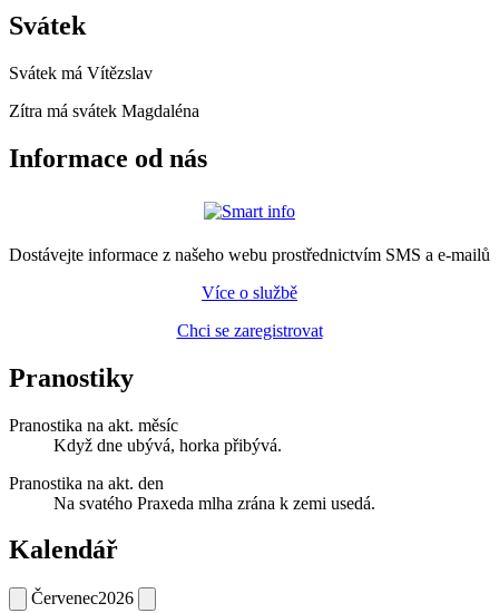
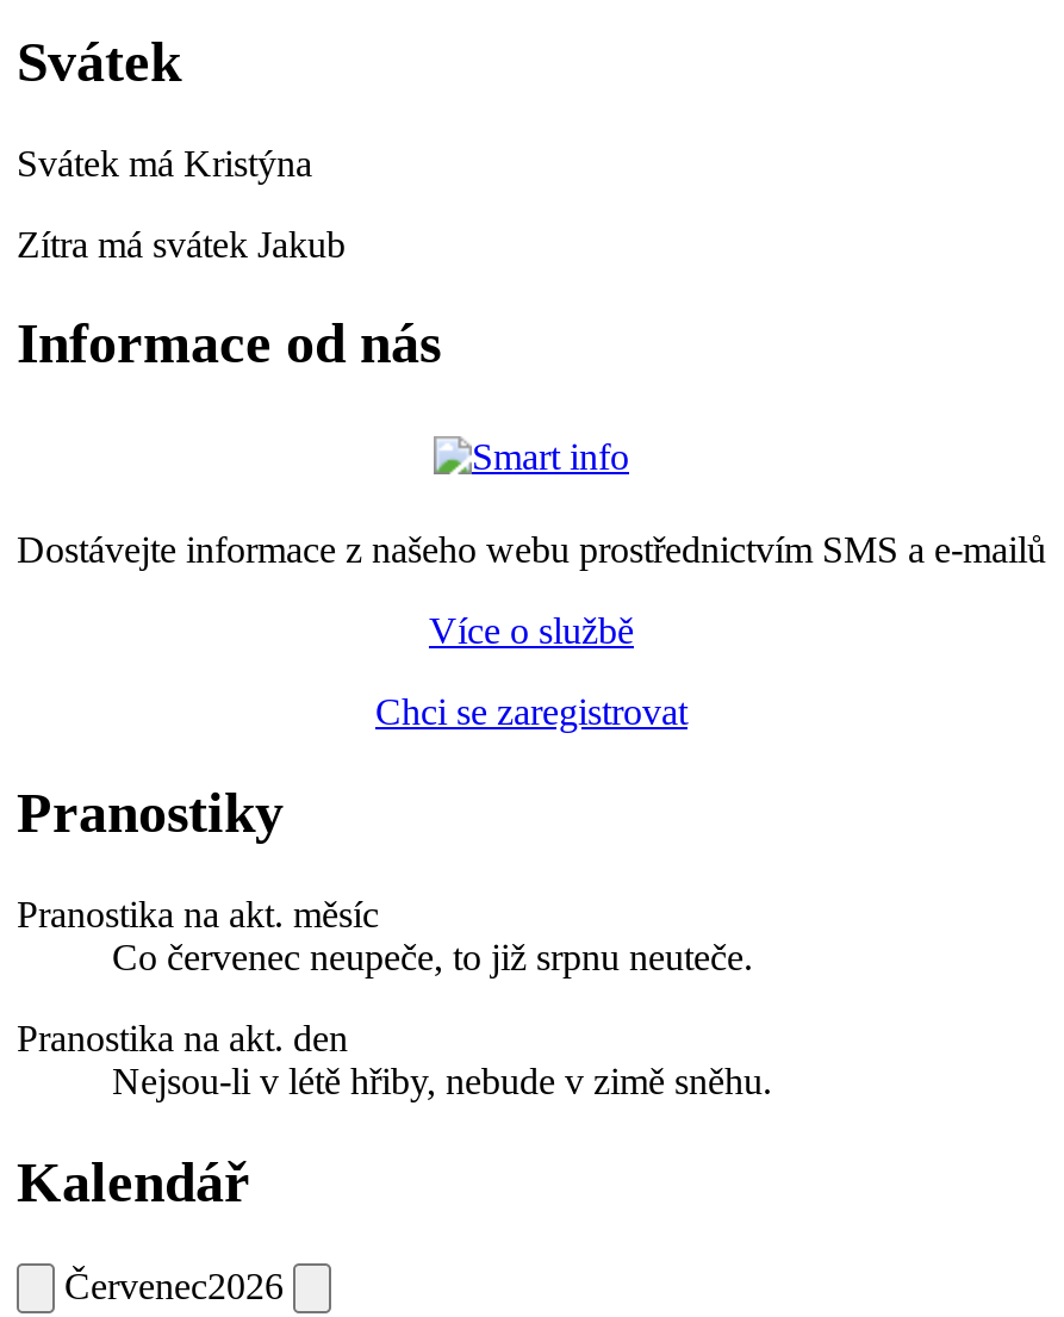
[9,63,153,82] Svátek má Vítězslav -> [17,142,312,182] Svátek má Kristýna
[9,101,199,120] Zítra má svátek Magdaléna -> [17,223,346,263] Zítra má svátek Jakub
[53,435,282,454] Když dne ubývá, horka přibývá. -> [112,937,753,978] Co červenec neupeče, to již srpnu neuteče.
[53,493,375,512] Na svatého Praxeda mlha zrána k zemi usedá. -> [112,1061,772,1102] Nejsou-li v létě hřiby, nebude v zimě sněhu.

